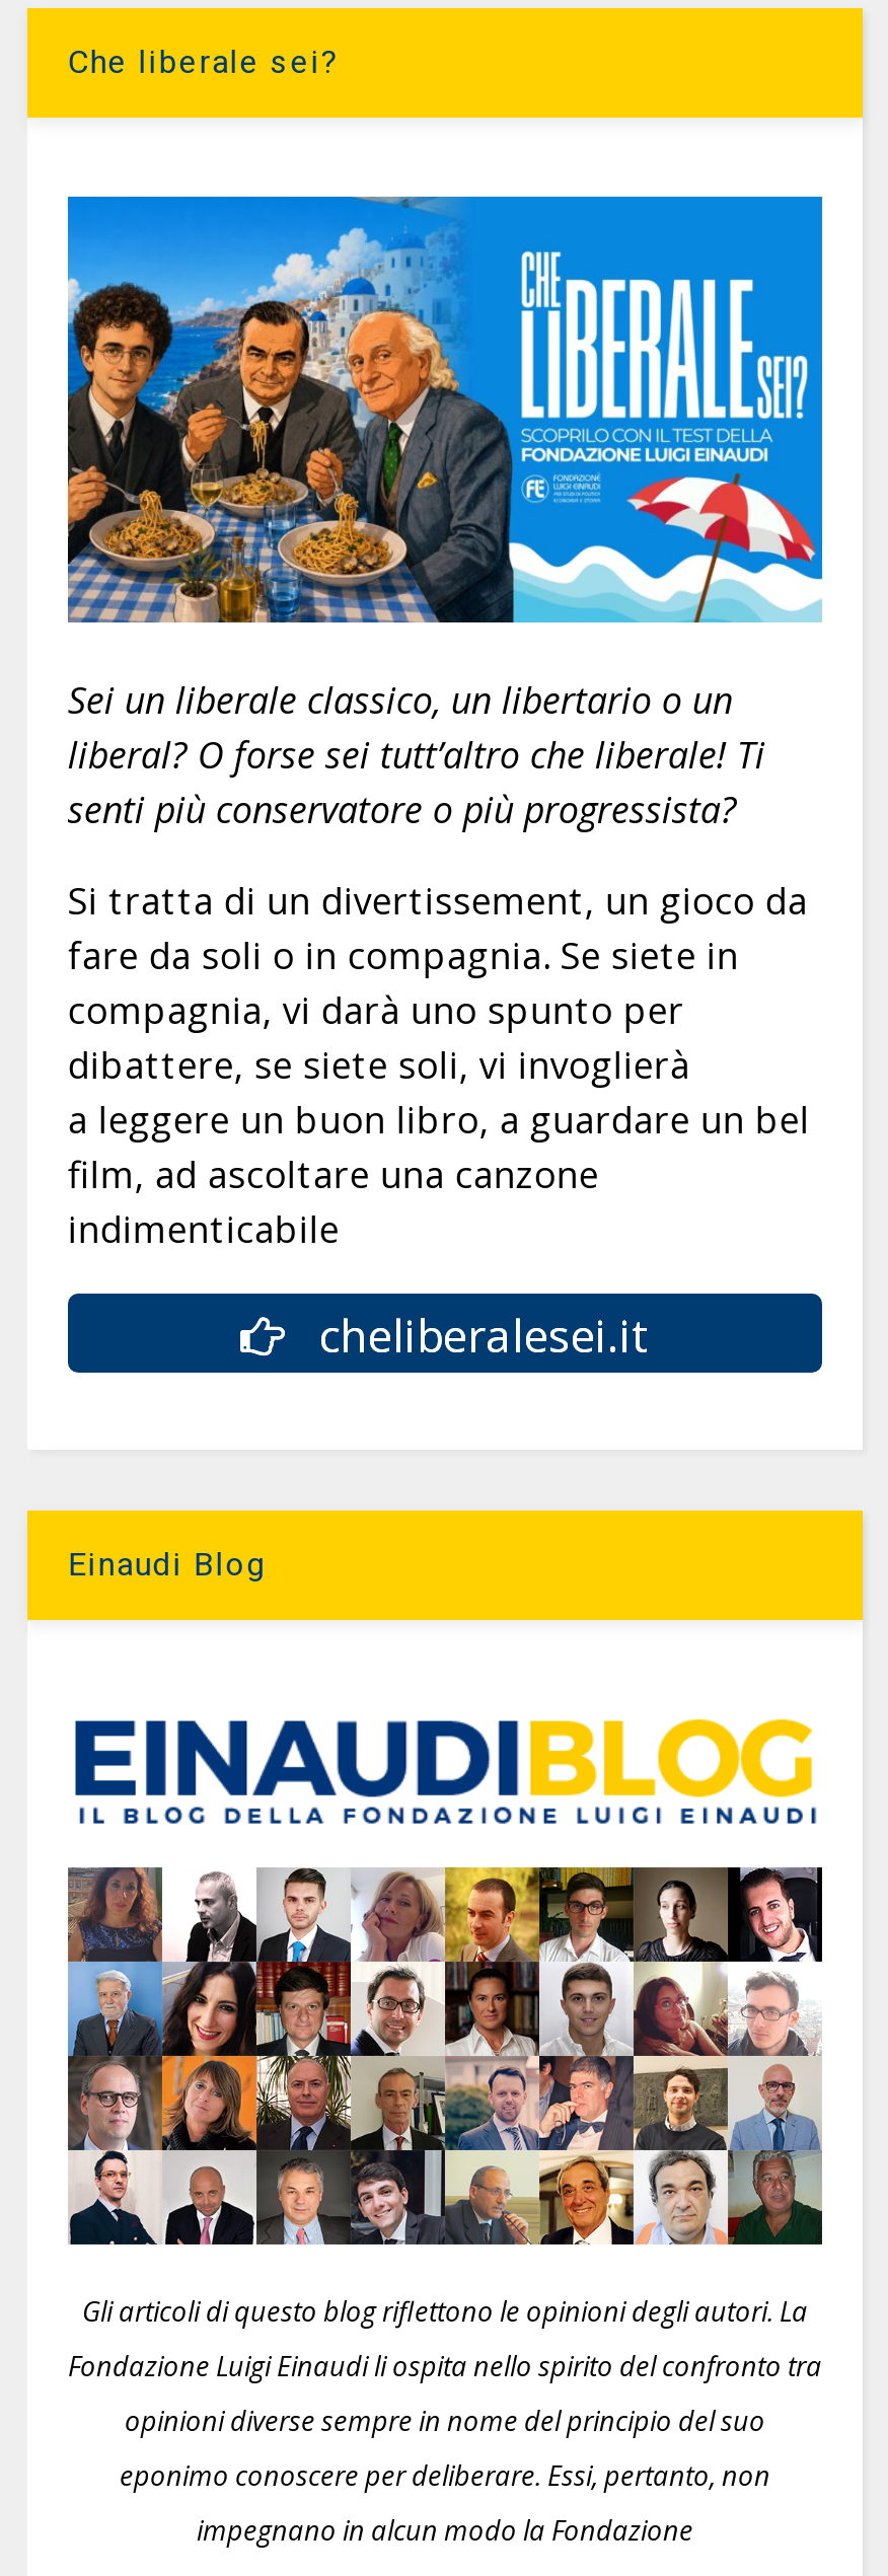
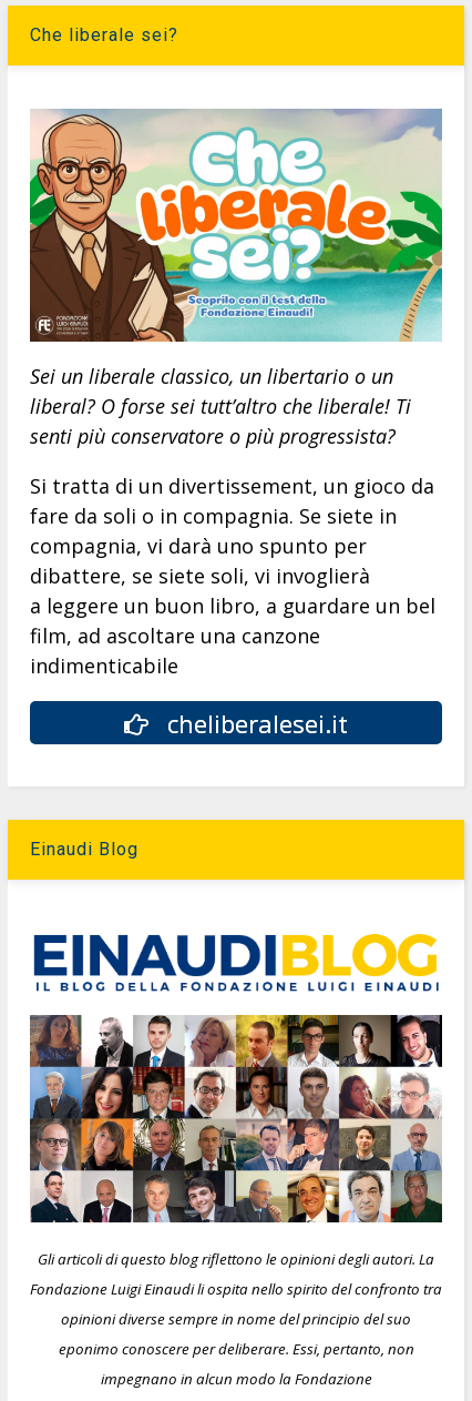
[66,195,824,624] [image] -> [29,109,443,343] [image]

